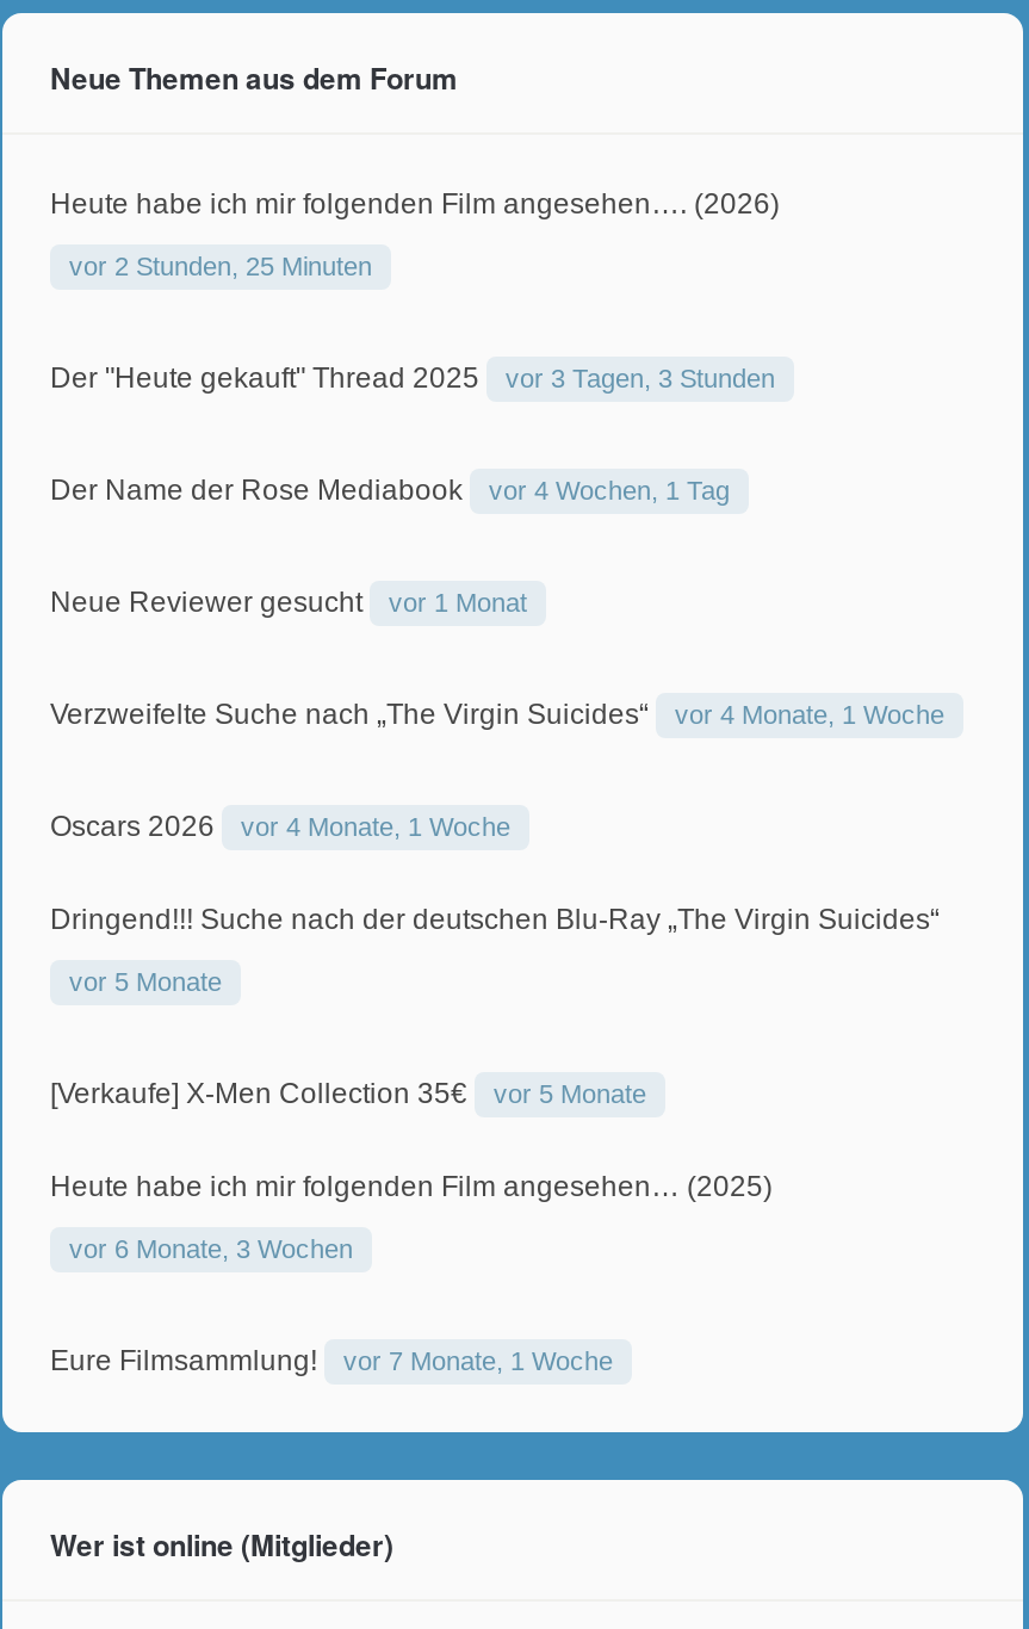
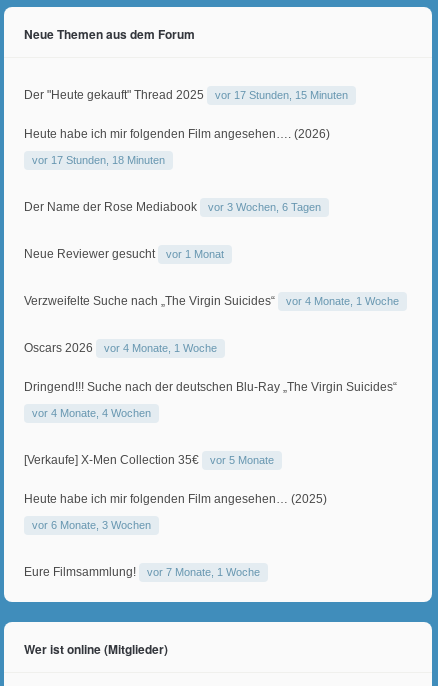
moved [50,188,780,221] -> [24,127,330,141]: Heute habe ich mir folgenden Film angesehen…. (2026)
[69,252,372,281] vor 2 Stunden, 25 Minuten -> none
moved [50,362,479,395] -> [24,88,204,102]: Der "Heute gekauft" Thread 2025
[506,364,775,393] vor 3 Tagen, 3 Stunden -> [32,89,348,166] vor 17 Stunden, 15 Minuten | vor 17 Stunden, 18 Minuten
[489,477,730,505] vor 4 Wochen, 1 Tag -> [208,201,321,213] vor 3 Wochen, 6 Tagen
[69,968,222,996] vor 5 Monate -> [32,407,151,419] vor 4 Monate, 4 Wochen

